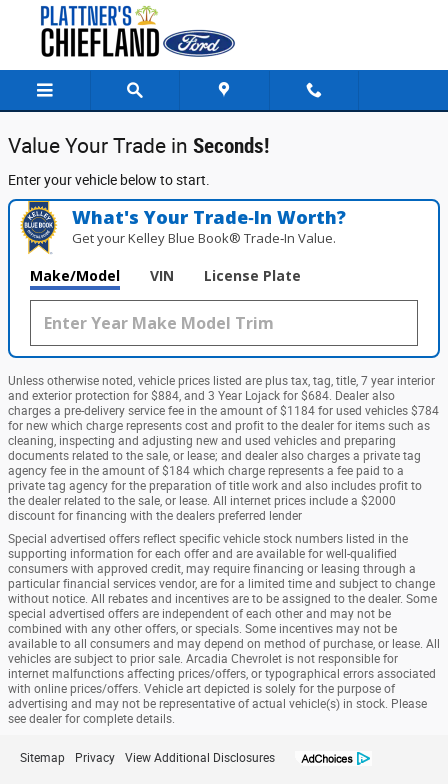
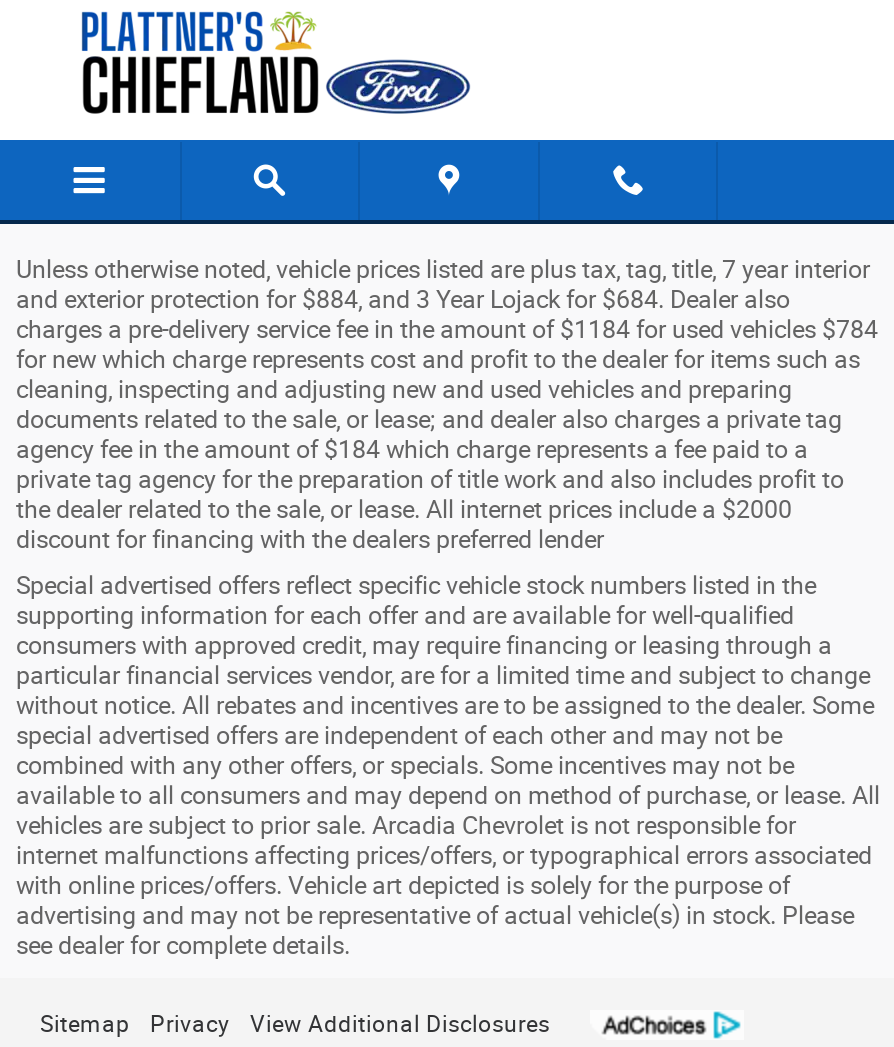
[7,134,441,359] [image] | Value Your Trade in Seconds! | Enter your vehicle below to start. | What's Your Trade‑In Worth? | Get your Kelley Blue Book® Trade‑In Value. | Make/Model | VIN | License Plate -> none

